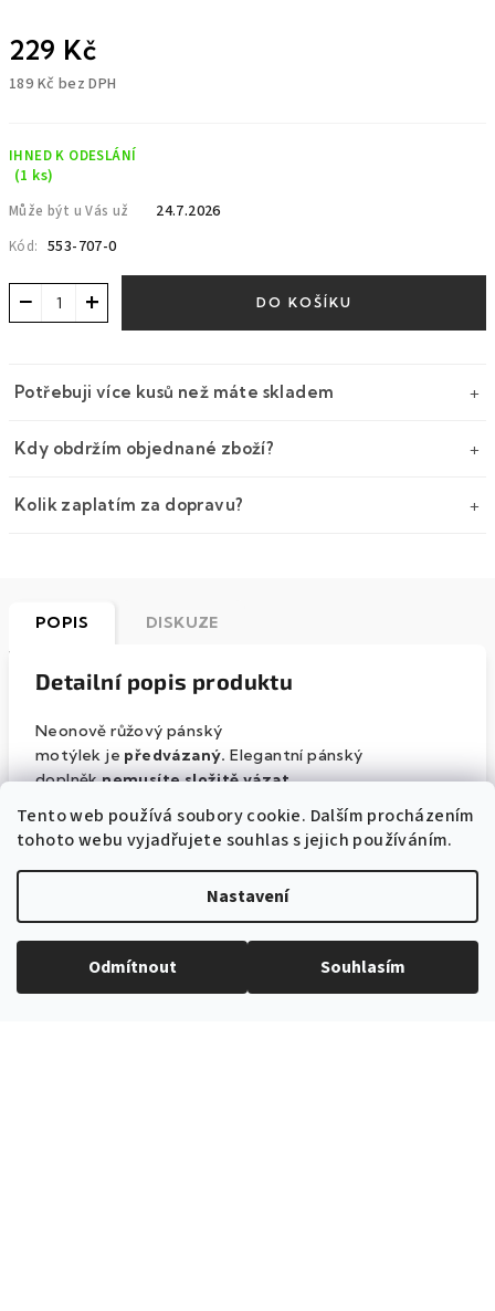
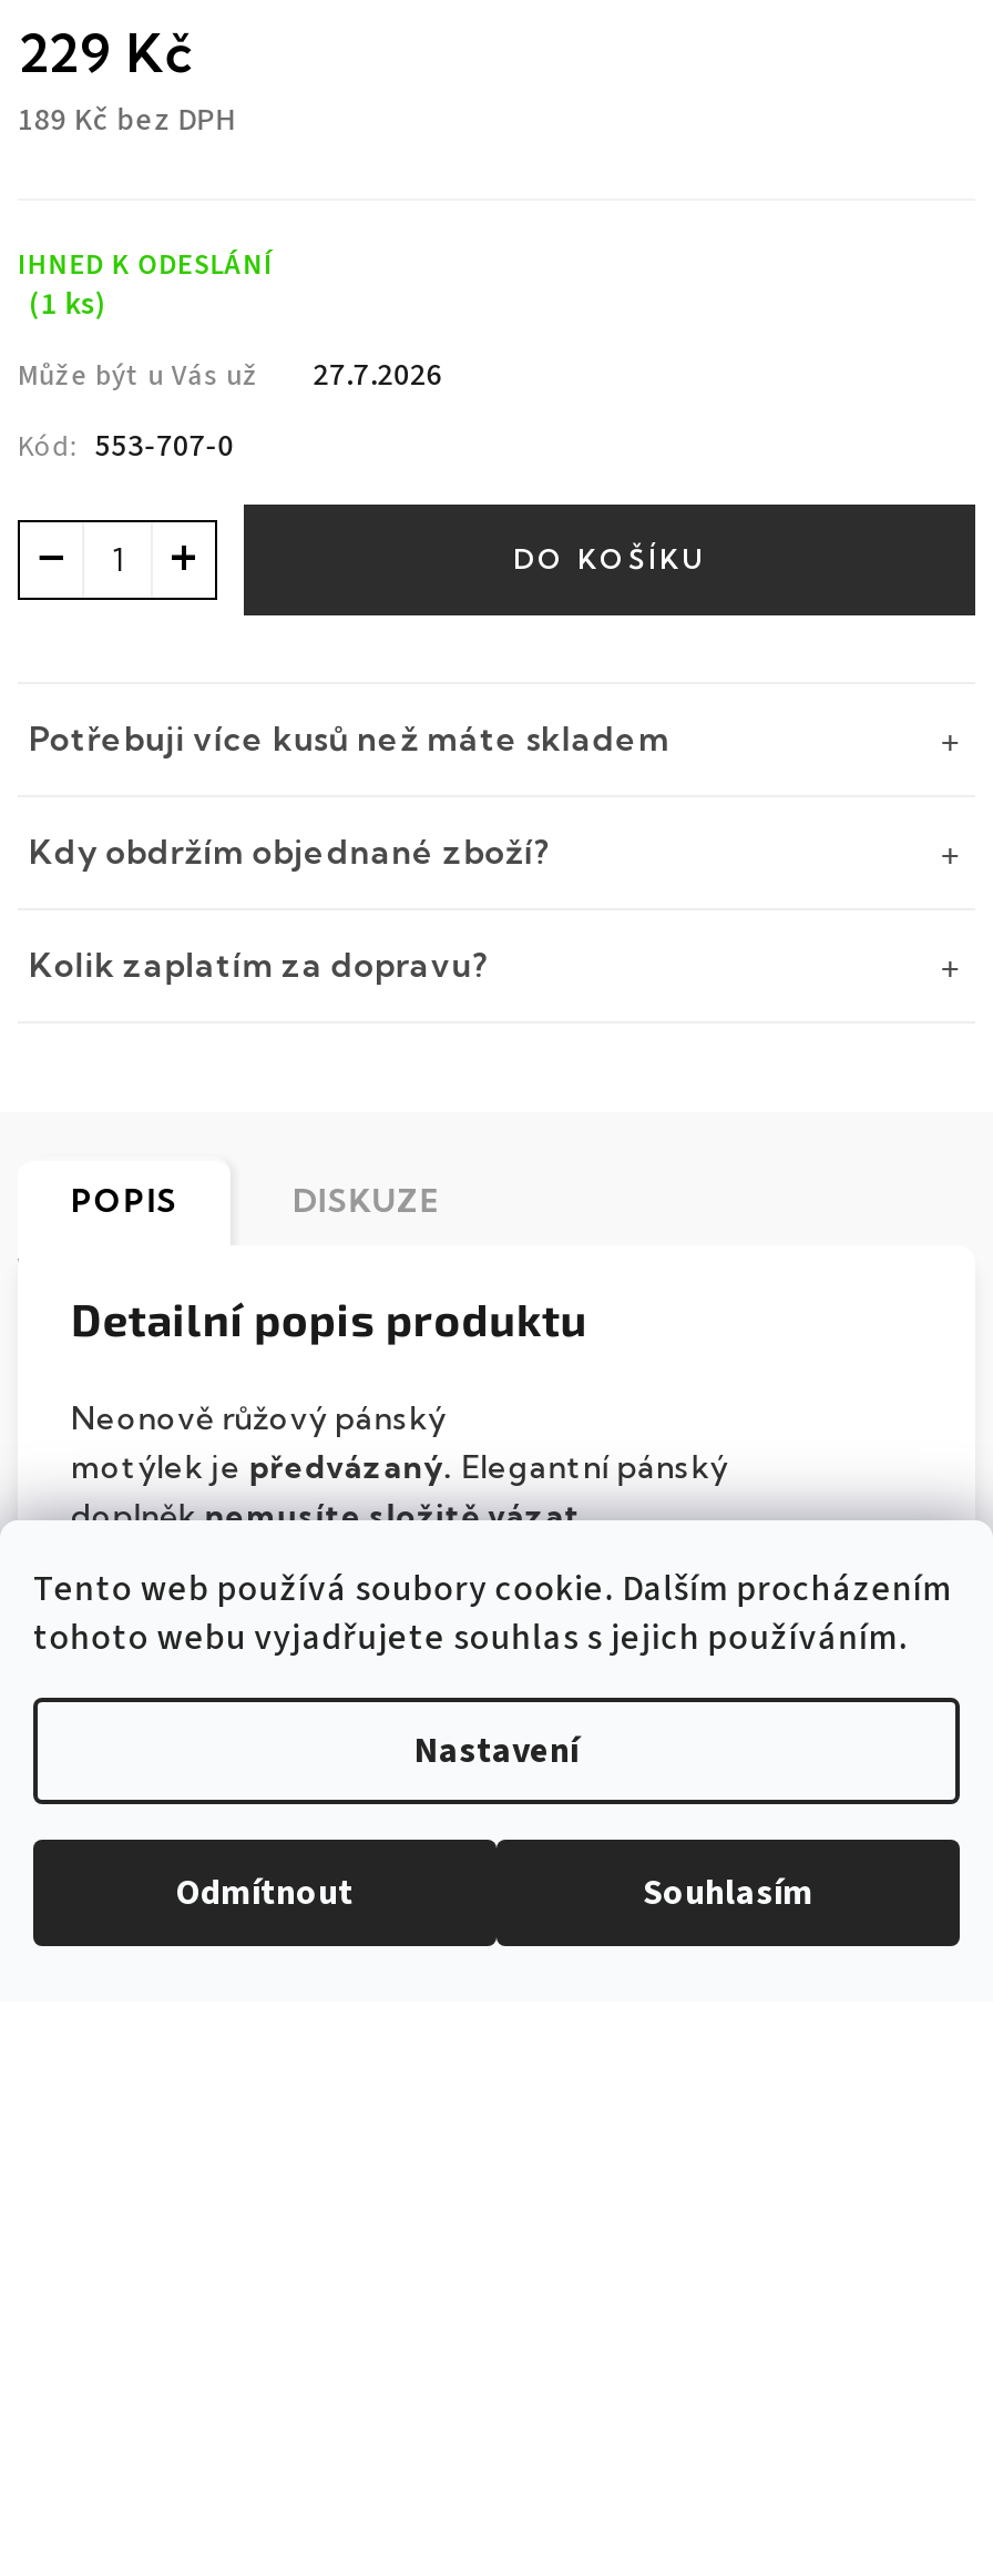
[9,200,221,222] Může být u Vás už 24.7.2026 -> [18,353,443,397] Může být u Vás už 27.7.2026

